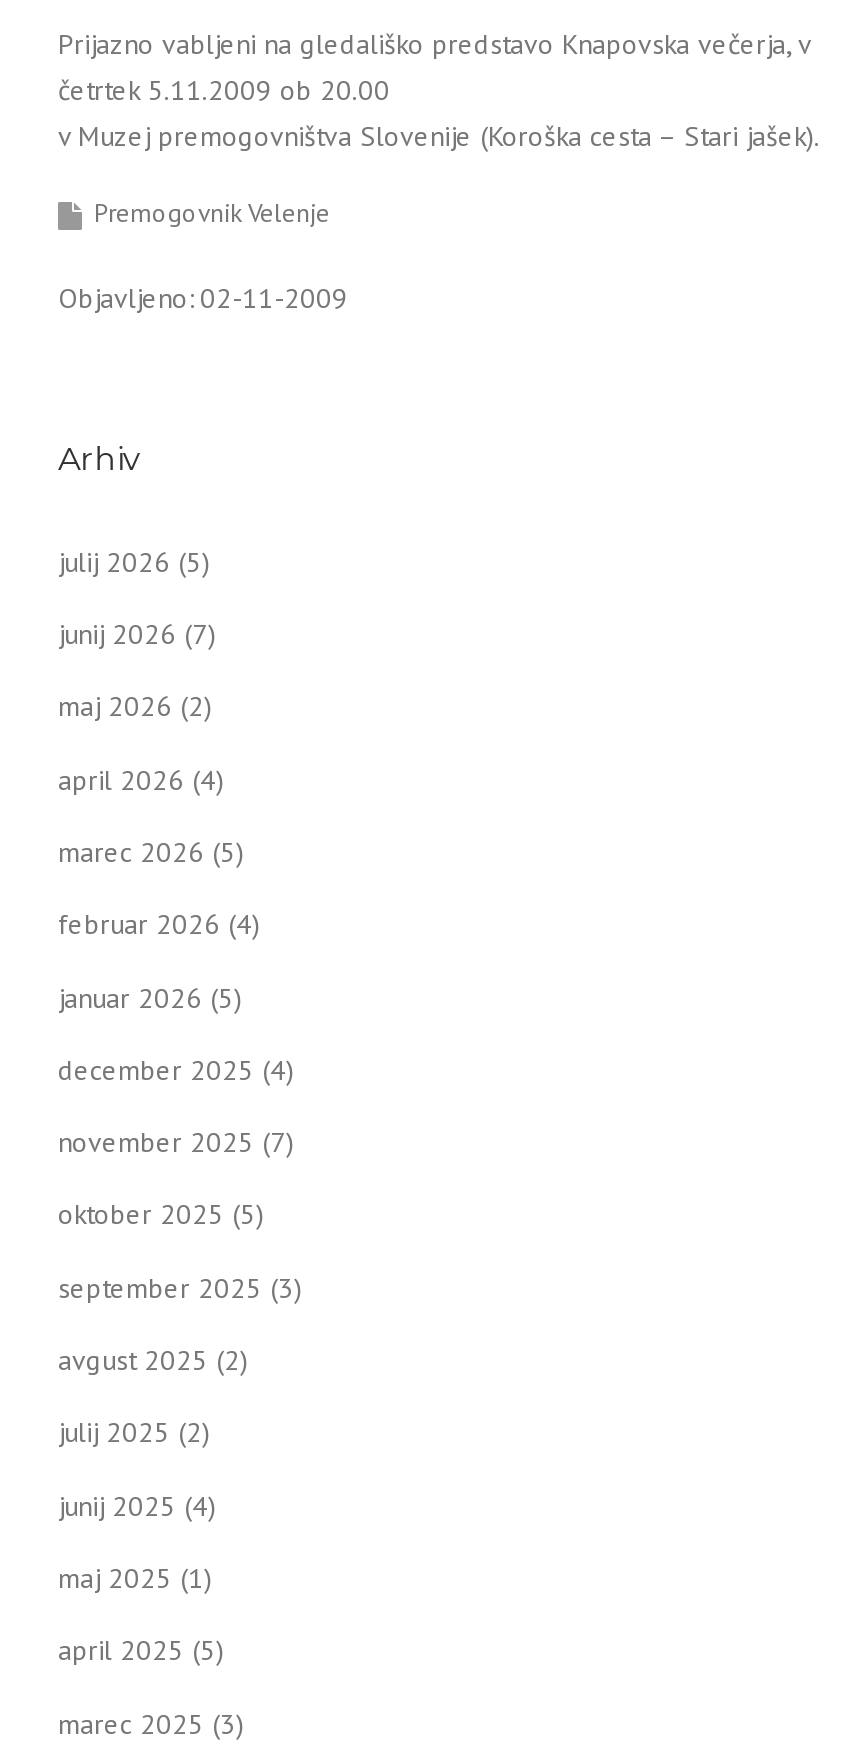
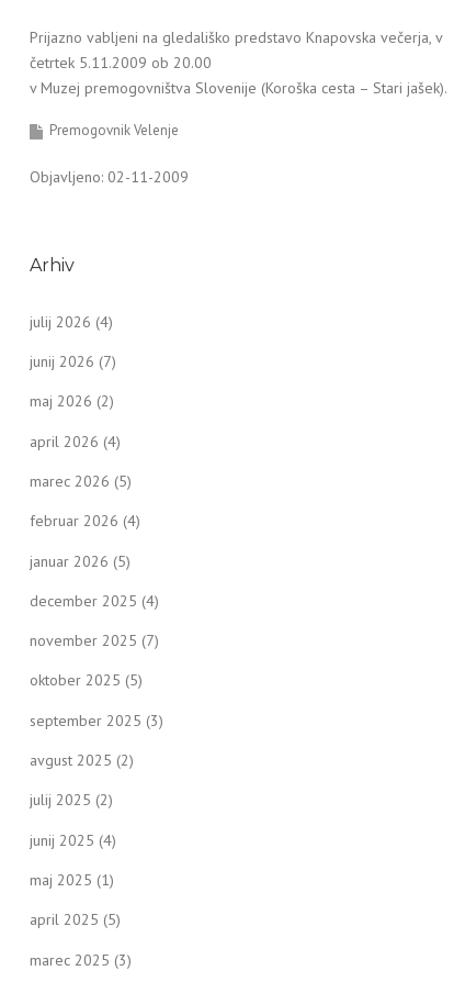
[58,543,210,579] julij 2026 (5) -> [30,312,113,331] julij 2026 (4)

